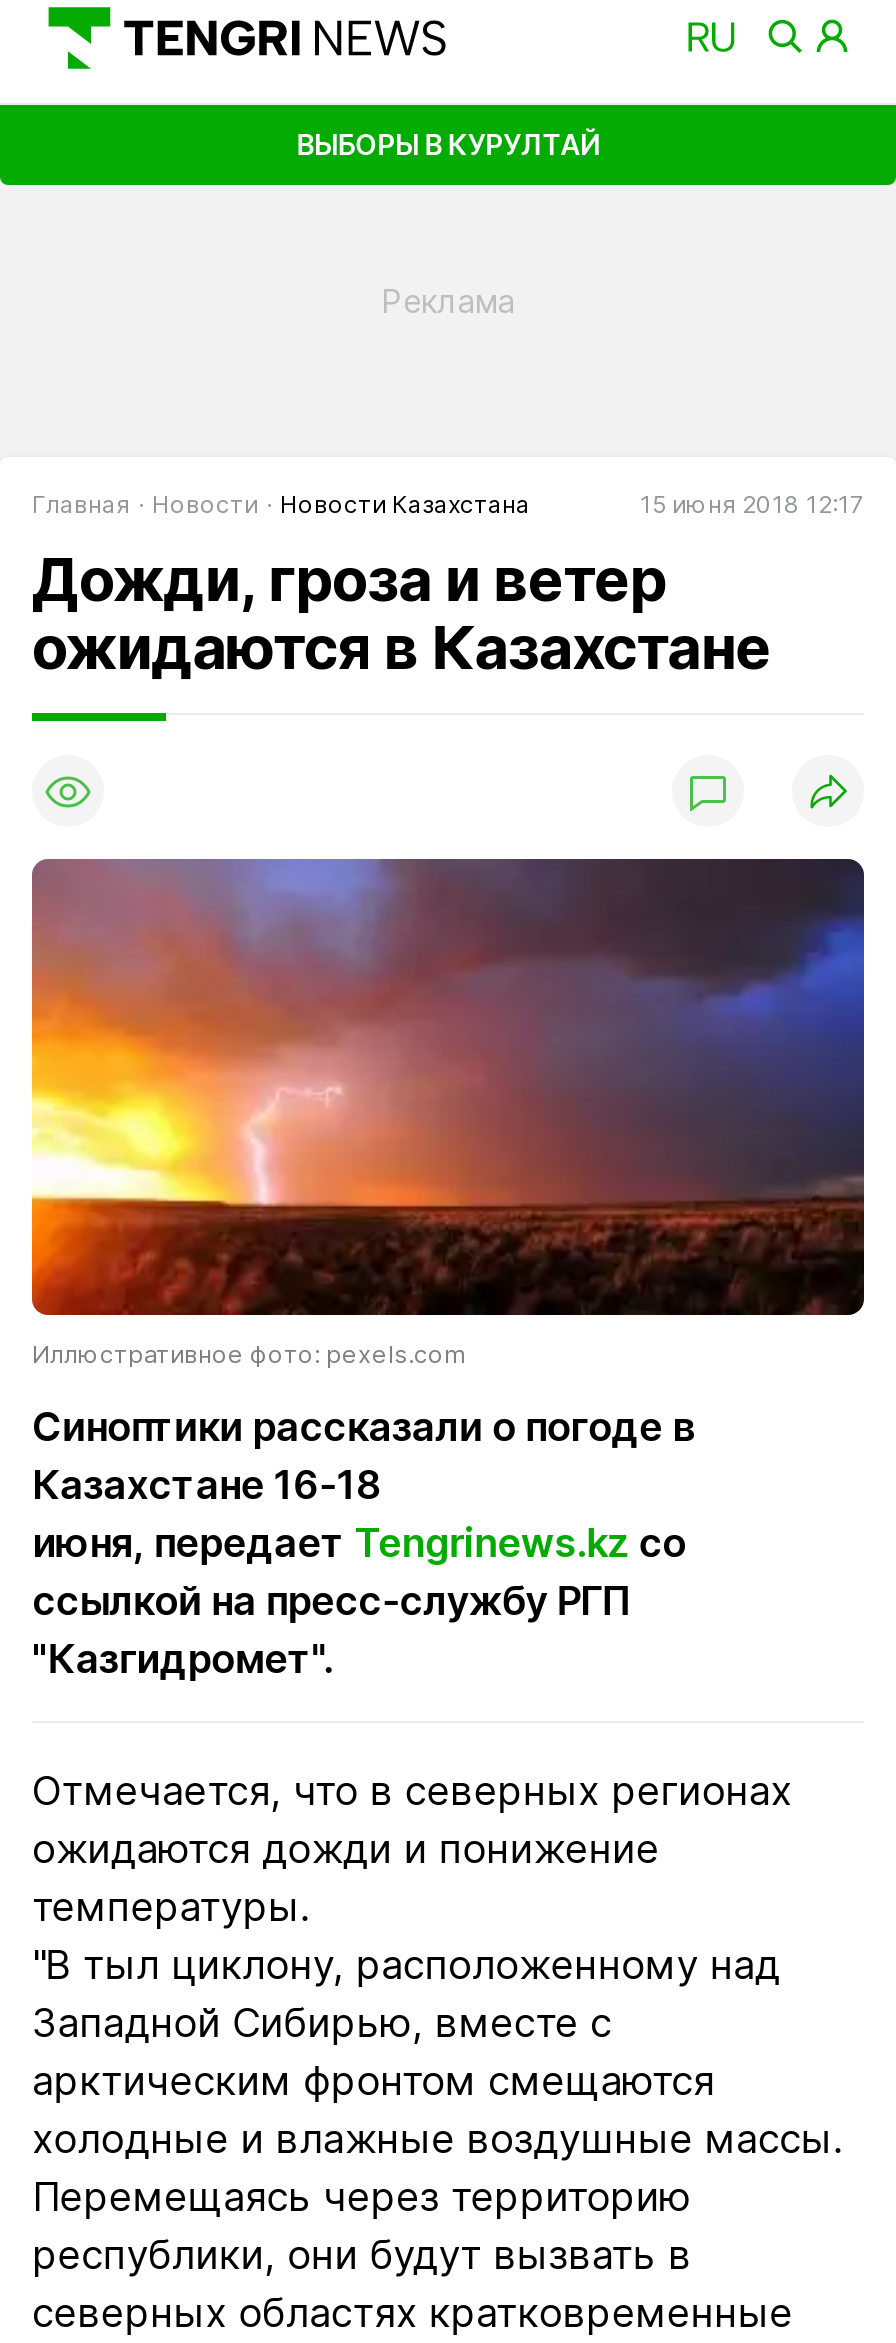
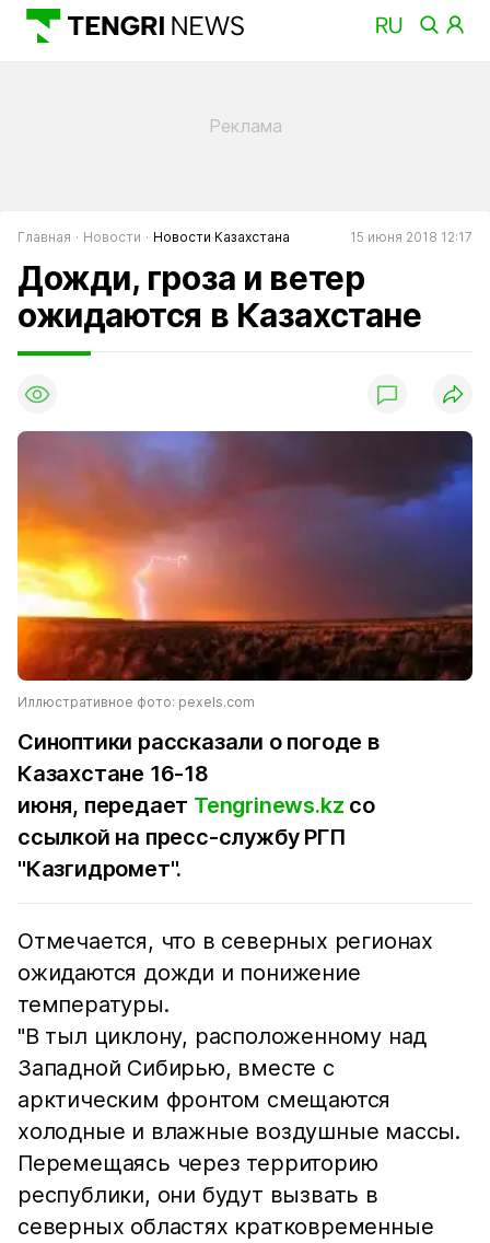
[296,126,600,160] ВЫБОРЫ В КУРУЛТАЙ -> none

